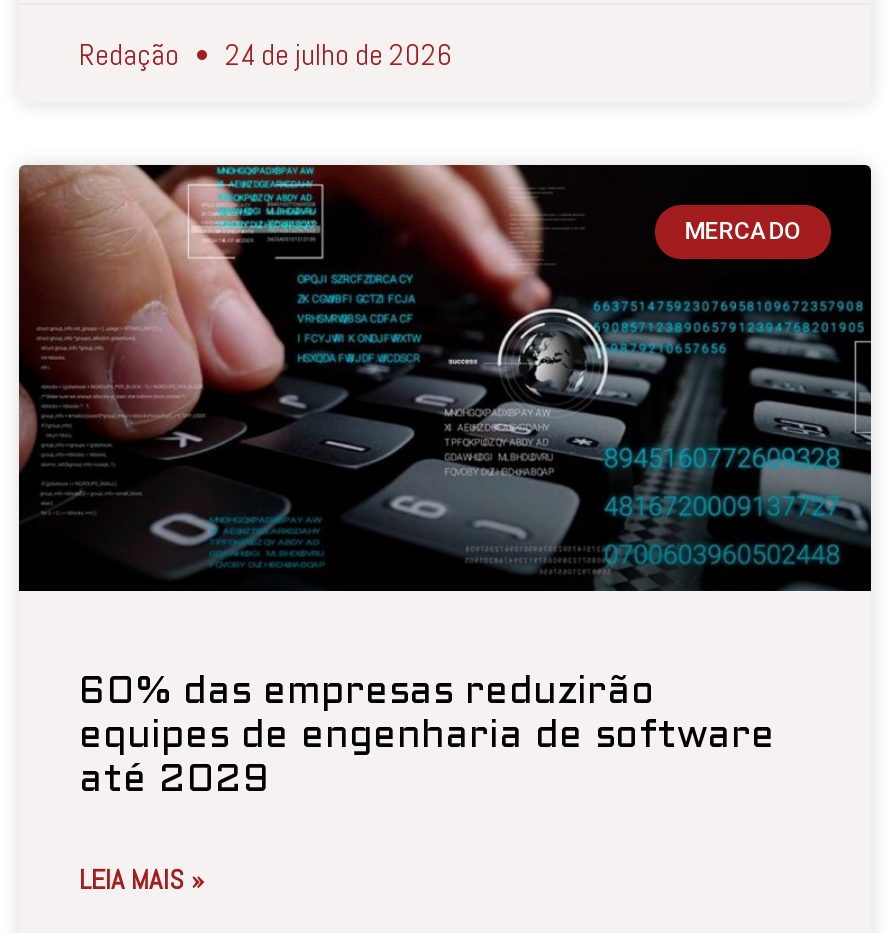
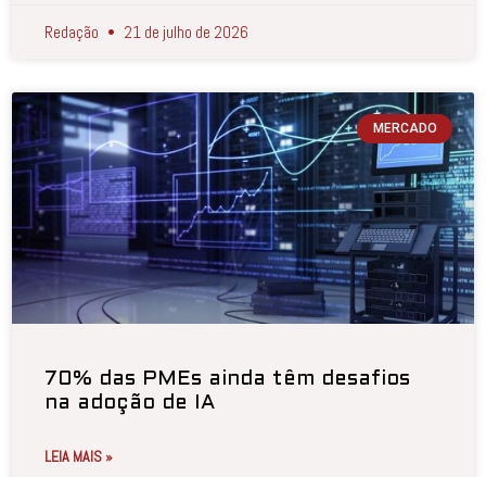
[79,35,453,73] Redação 24 de julho de 2026 -> [44,22,248,43] Redação 21 de julho de 2026
[17,163,873,593] [image] -> [11,91,475,325] [image]
[79,675,775,799] 60% das empresas reduzirão | equipes de engenharia de software | até 2029 -> [44,370,410,413] 70% das PMEs ainda têm desafios | na adoção de IA

